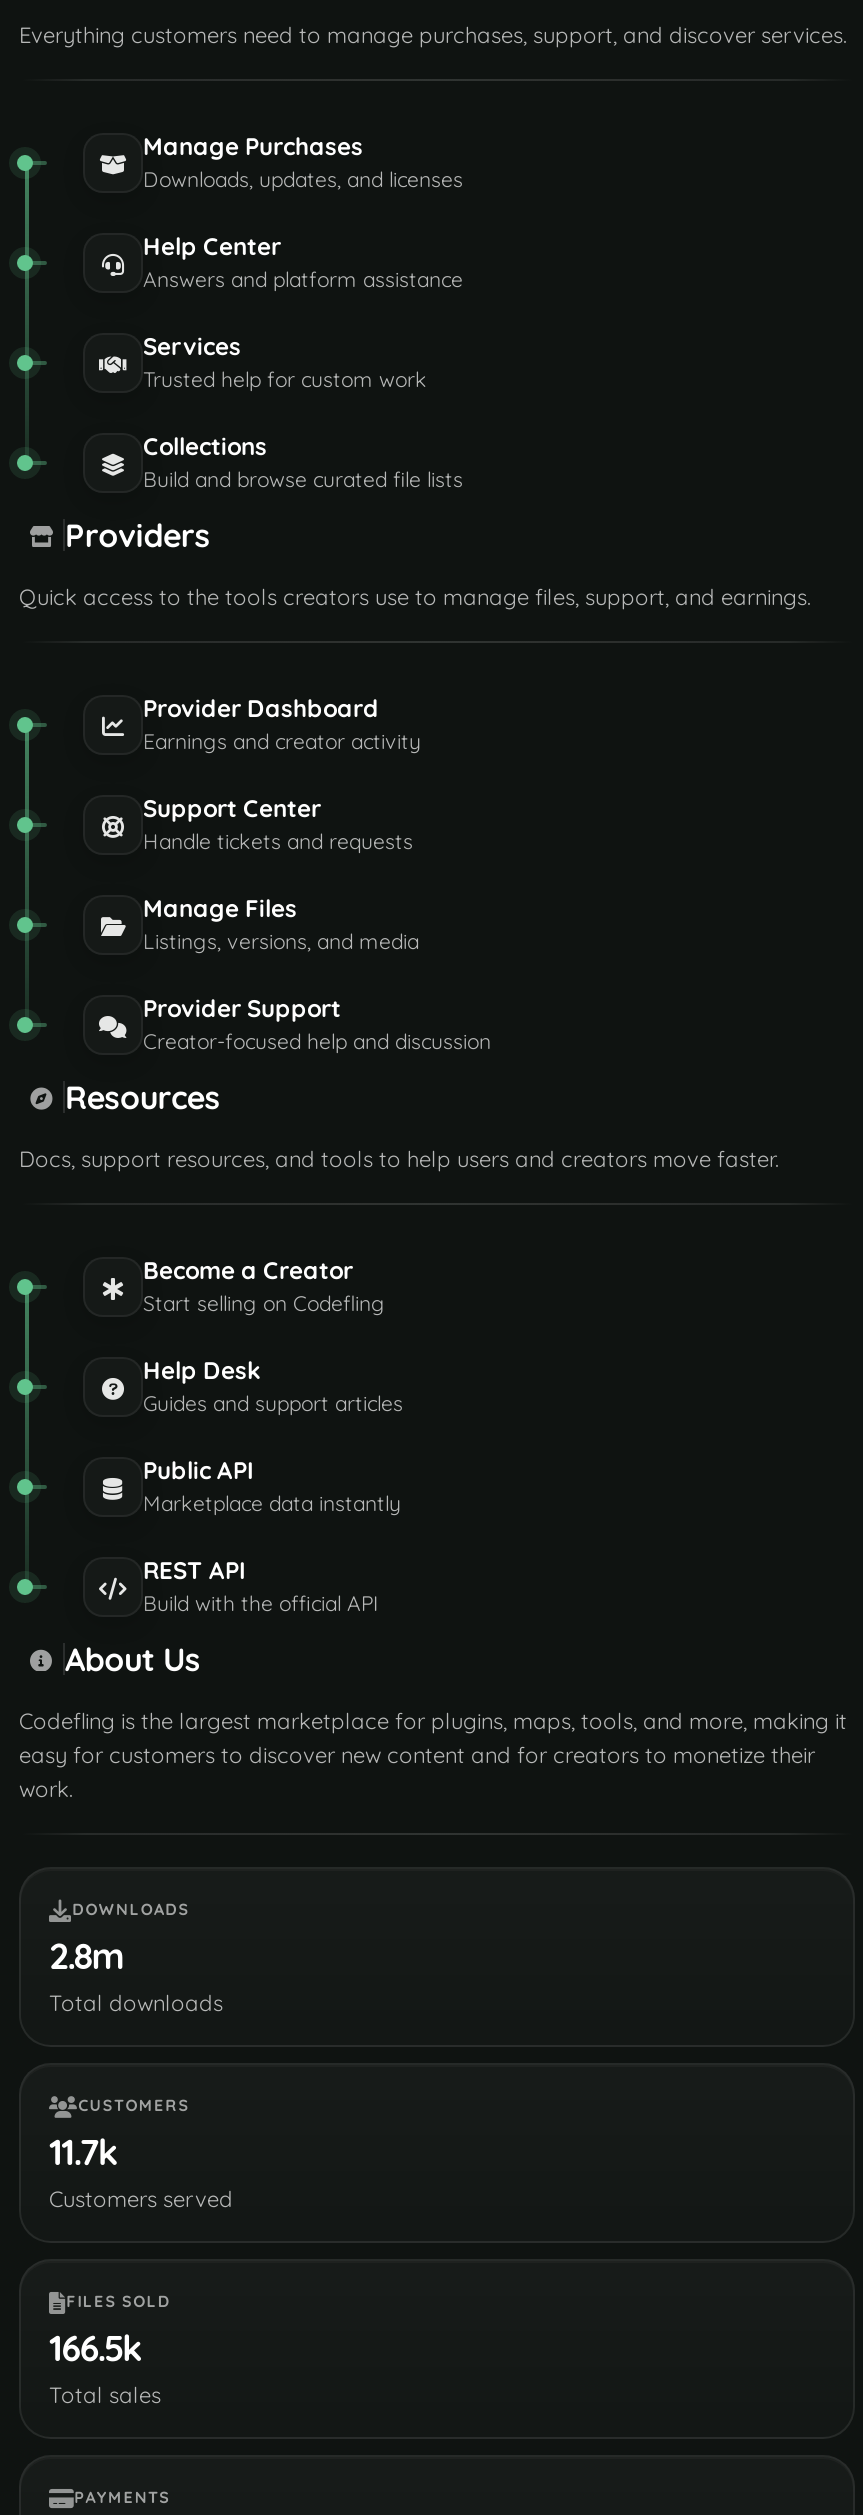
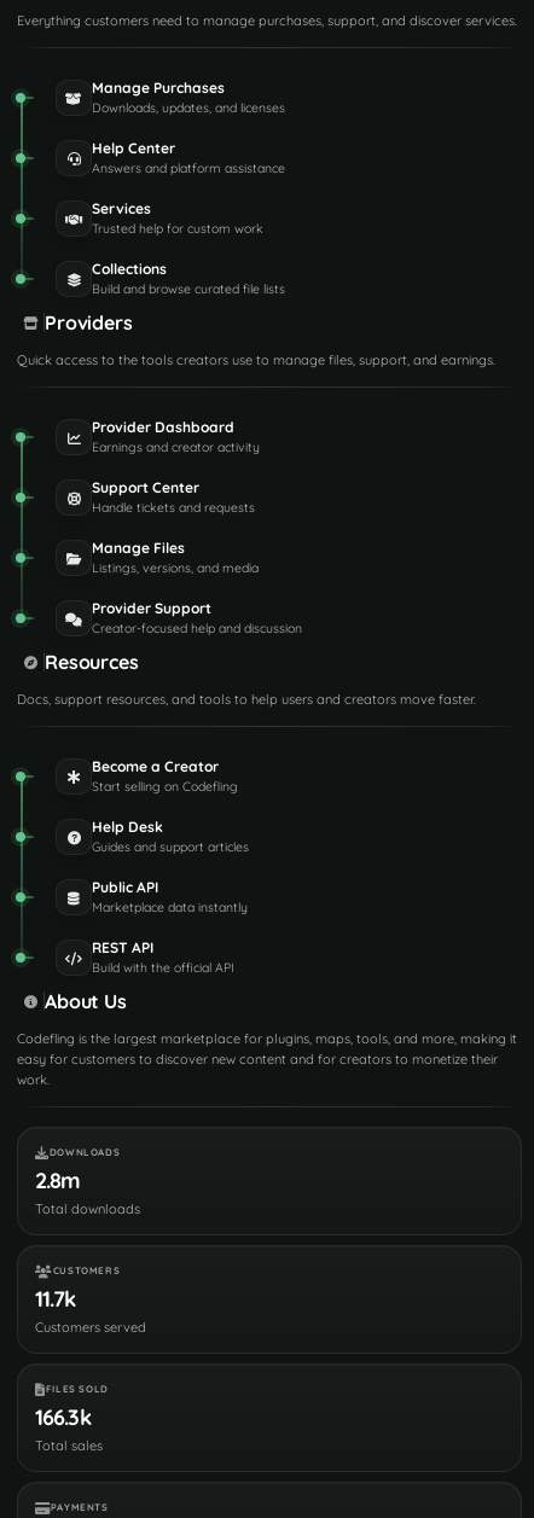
[49,2326,140,2372] 166.5k -> [35,1404,90,1432] 166.3k

